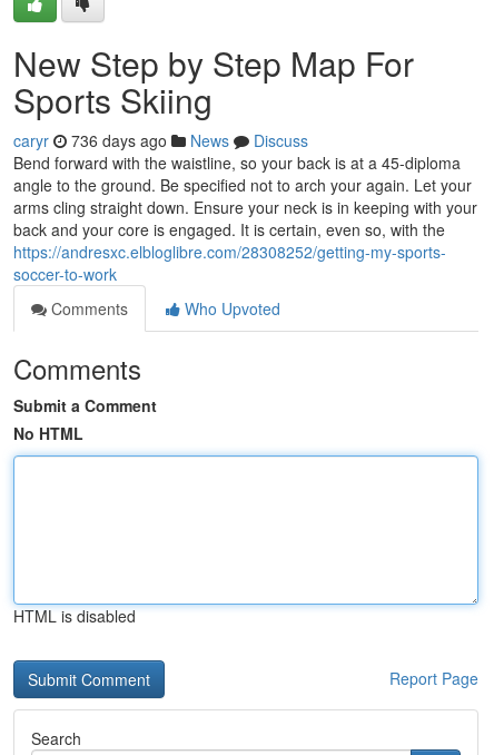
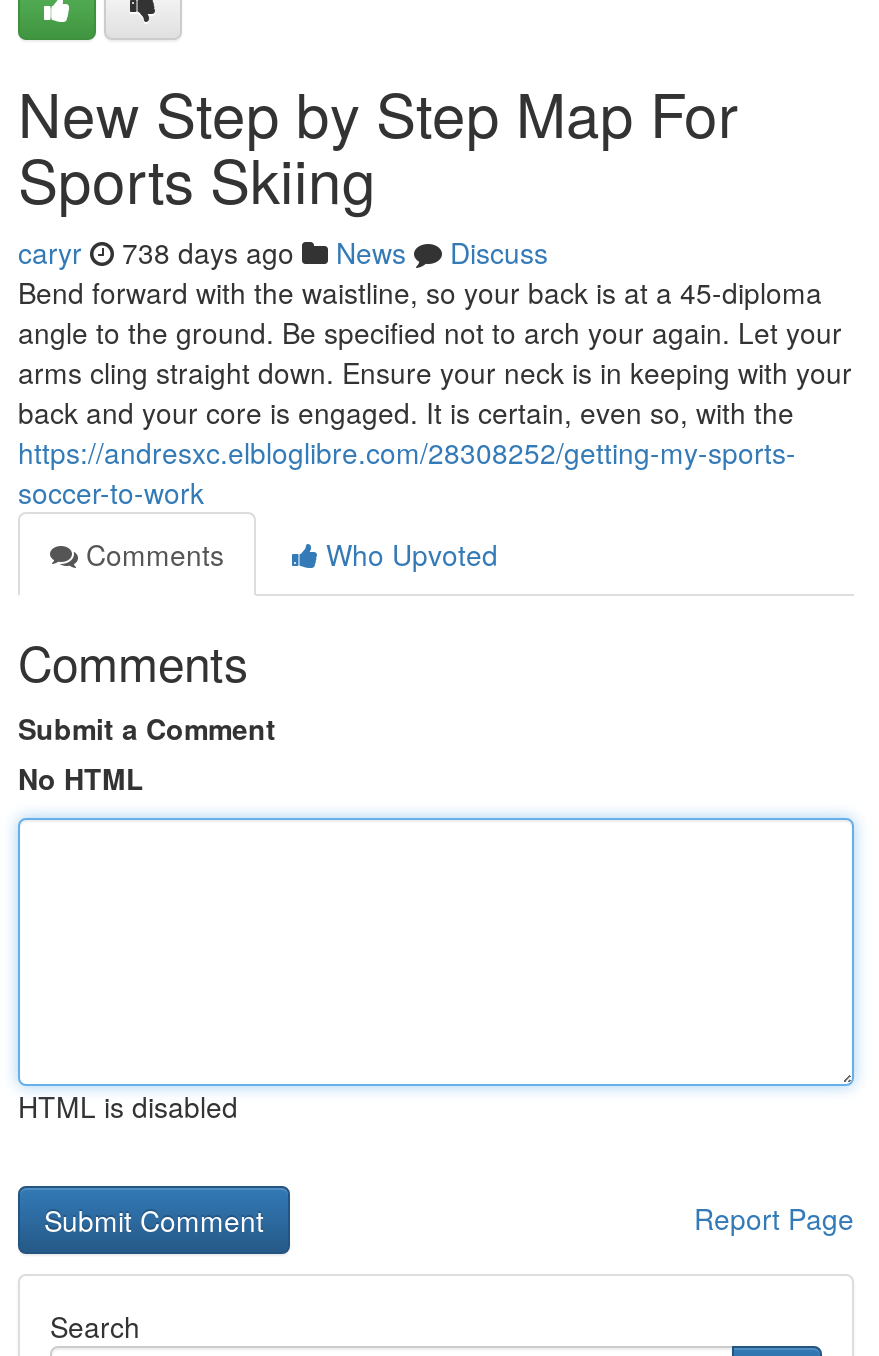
[13,129,308,151] caryr 736 days ago News Discuss -> [18,232,548,272] caryr 738 days ago News Discuss

